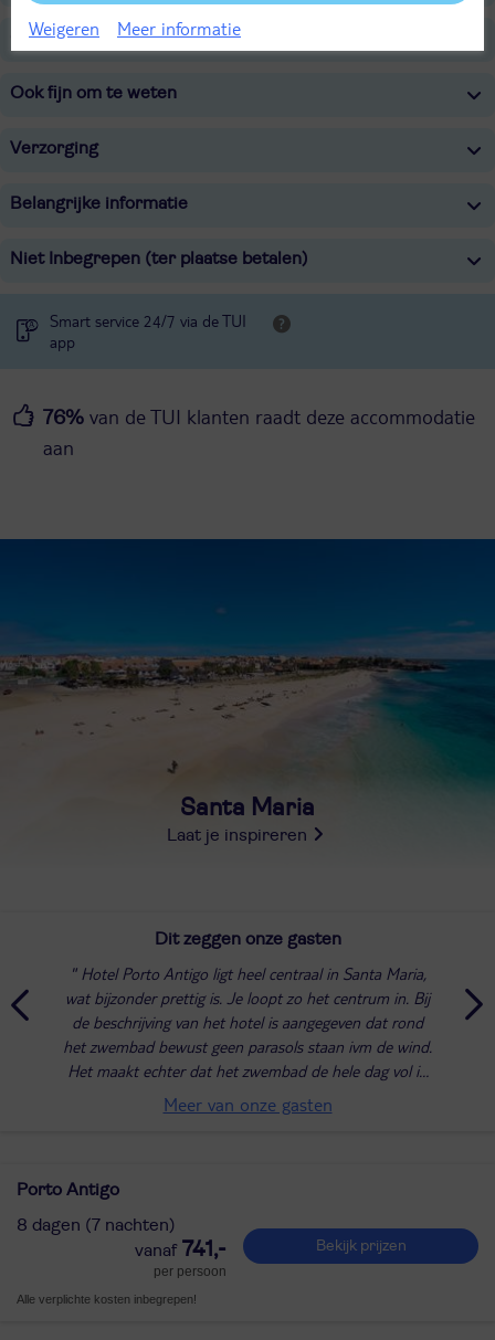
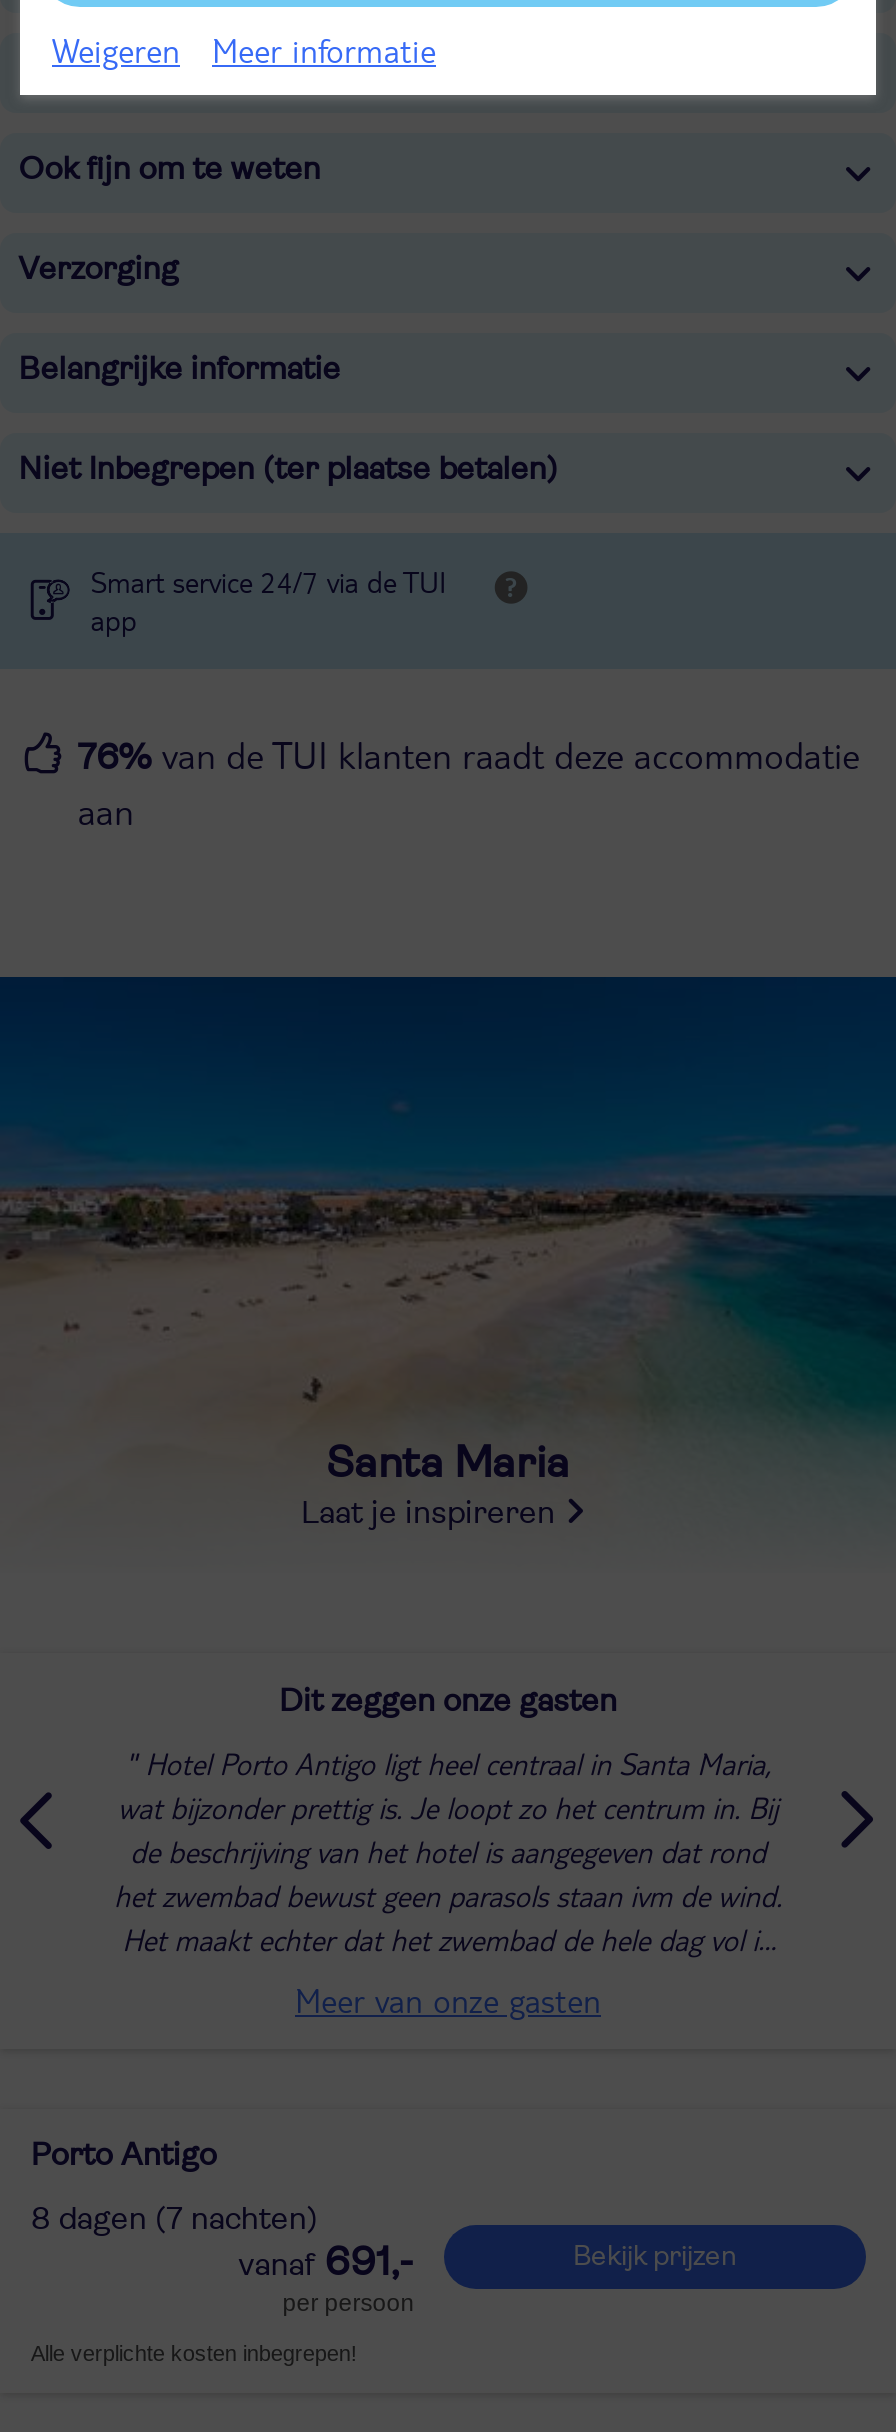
[183,1238,227,1260] 741,- -> [325,2242,415,2282] 691,-

